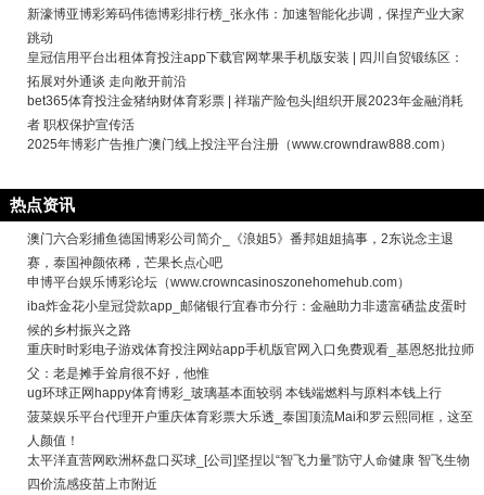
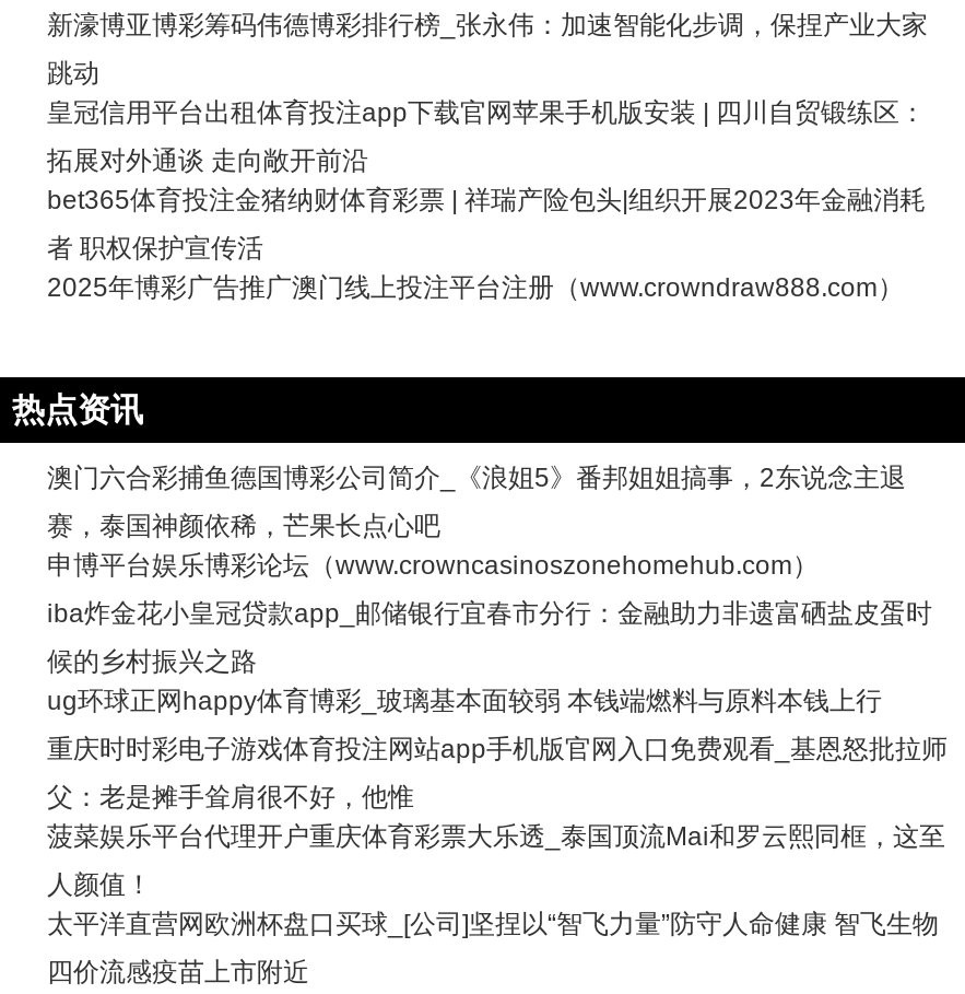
moved [27,342,474,381] -> [47,733,948,812]: 重庆时时彩电子游戏体育投注网站app手机版官网入口免费观看_基恩怒批拉师 | 父：老是摊手耸肩很不好，他惟
moved [27,385,442,400] -> [47,685,882,716]: ug环球正网happy体育博彩_玻璃基本面较弱 本钱端燃料与原料本钱上行

